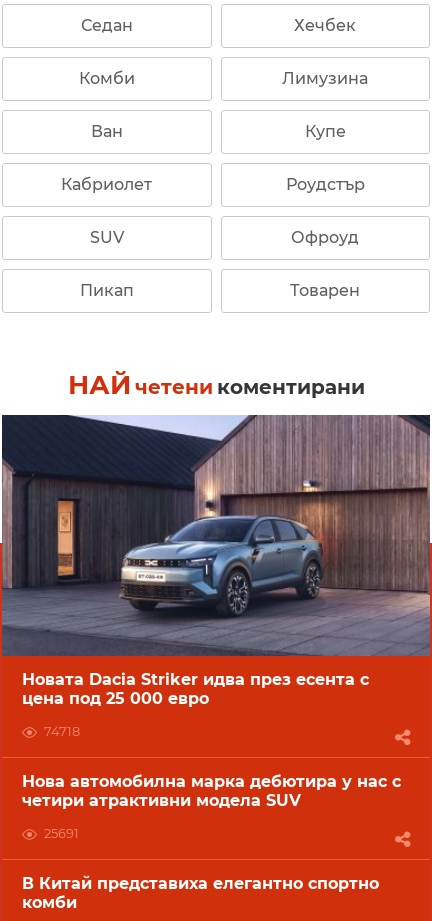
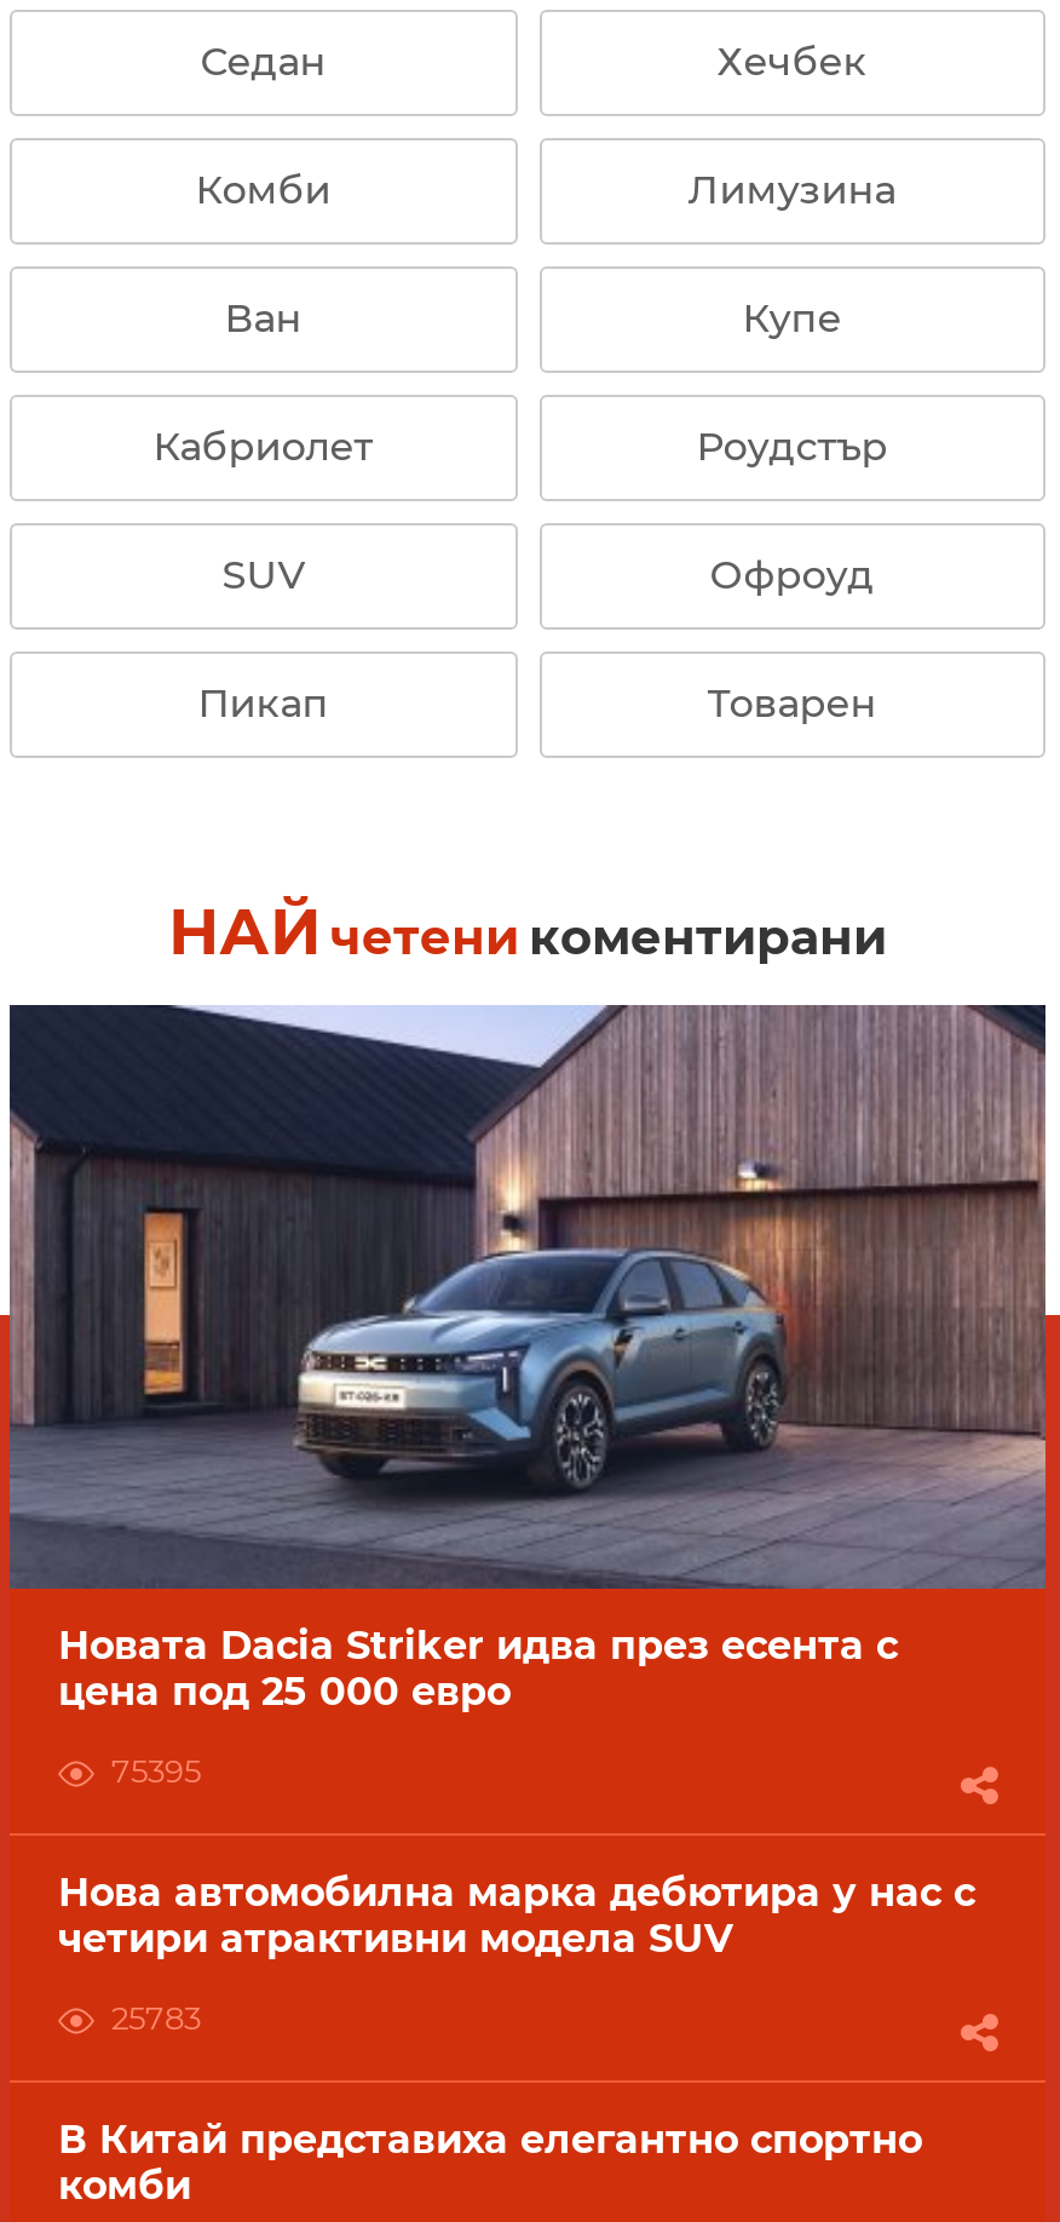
[44,723,80,739] 74718 -> [111,1751,201,1790] 75395
[44,825,79,841] 25691 -> [111,1998,201,2037] 25783

